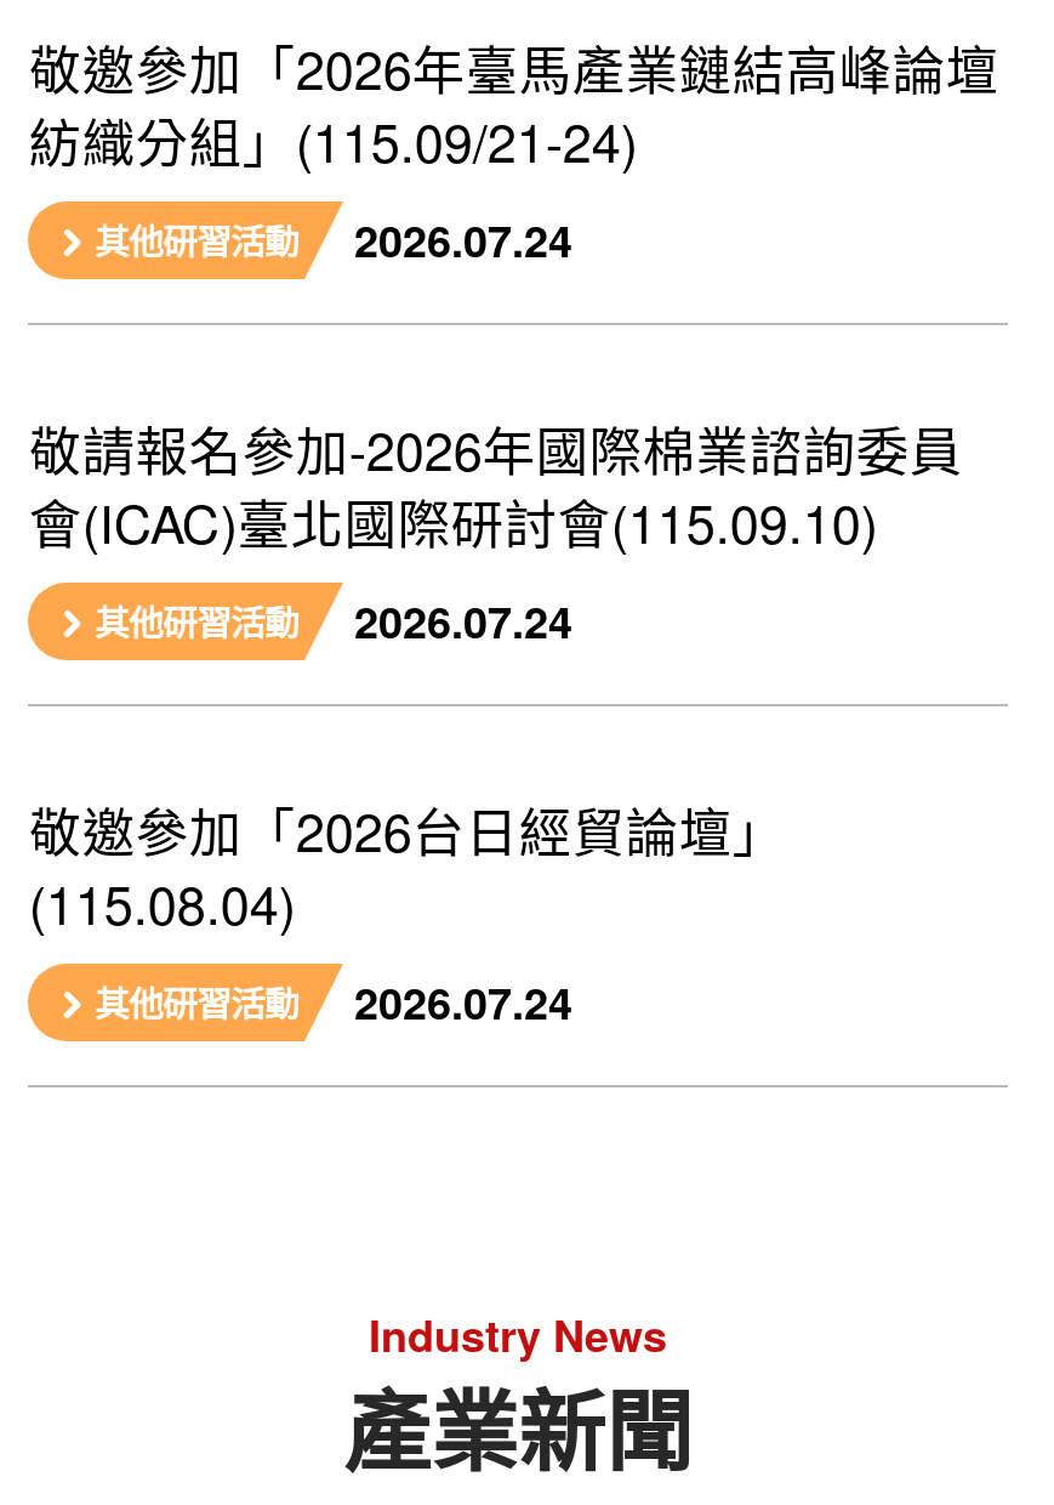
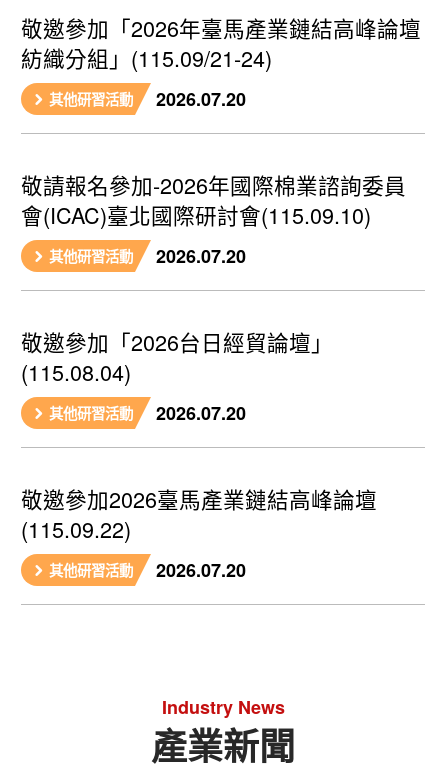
[95,209,572,272] 其他研習活動 2026.07.24 -> [48,86,245,112] 其他研習活動 2026.07.20
[95,590,572,653] 其他研習活動 2026.07.24 -> [48,243,245,269] 其他研習活動 2026.07.20
[354,971,572,1034] 2026.07.24 -> [21,400,377,583] 2026.07.20 | 敬邀參加2026臺馬產業鏈結高峰論壇 | (115.09.22) | 其他研習活動 | 2026.07.20

